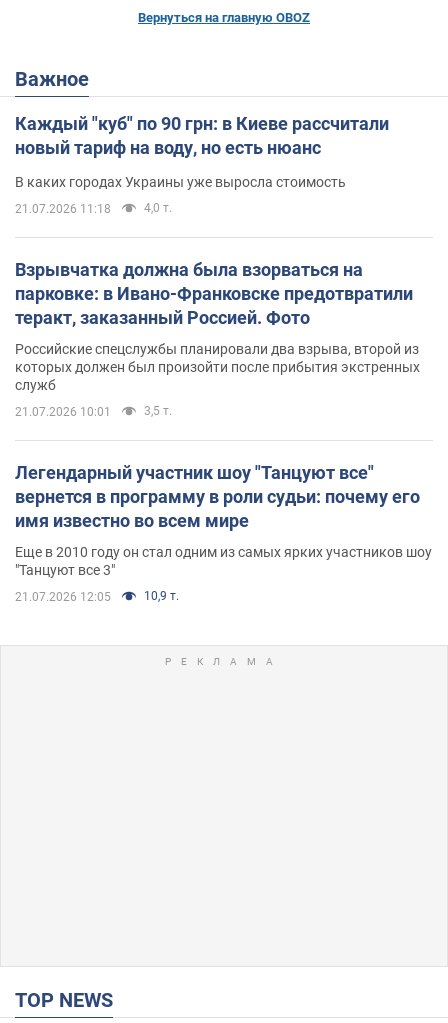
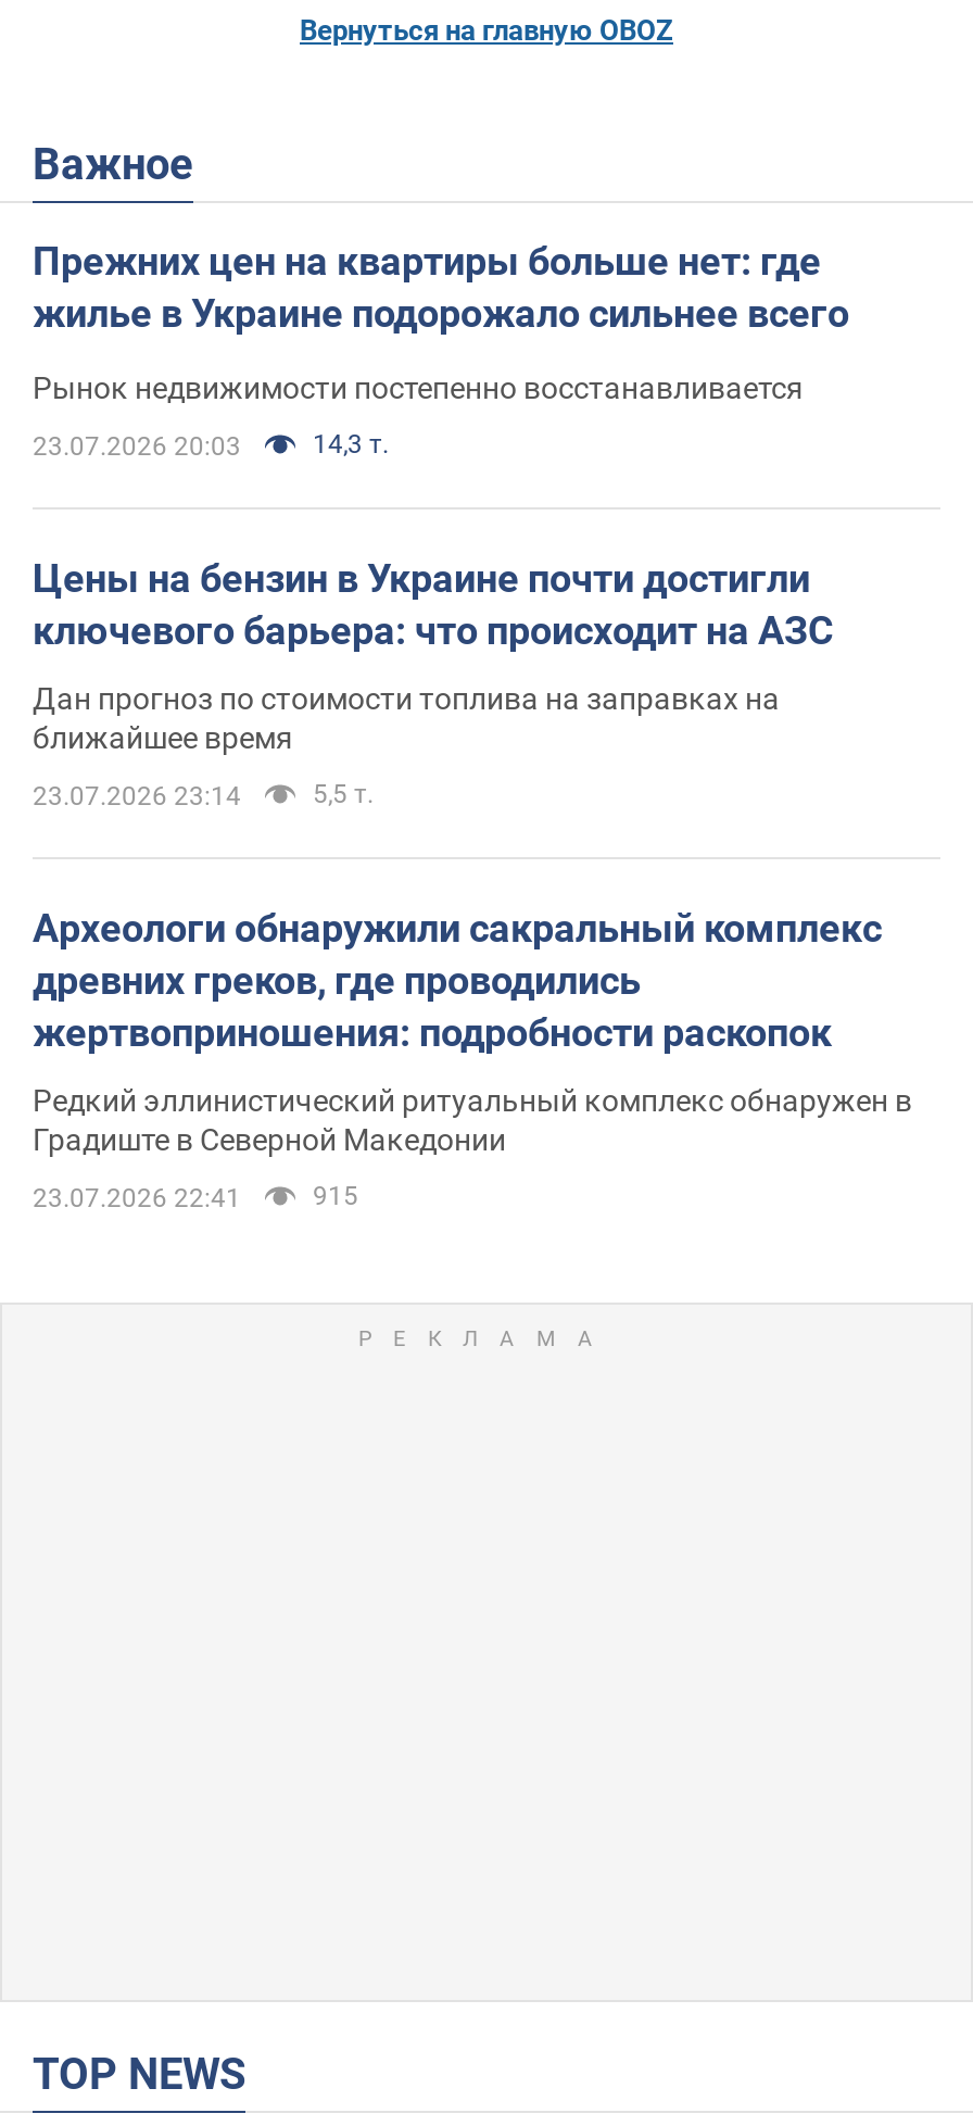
[15,113,389,158] Каждый "куб" по 90 грн: в Киеве рассчитали | новый тариф на воду, но есть нюанс -> [33,237,849,335] Прежних цен на квартиры больше нет: где | жилье в Украине подорожало сильнее всего
[15,174,346,190] В каких городах Украины уже выросла стоимость -> [33,370,804,405] Рынок недвижимости постепенно восстанавливается
[15,201,172,216] 21.07.2026 11:18 | 4,0 т. -> [33,428,389,461] 23.07.2026 20:03 | 14,3 т.
[15,259,413,328] Взрывчатка должна была взорваться на | парковке: в Ивано-Франковске предотвратили | теракт, заказанный Россией. Фото -> [33,554,834,652] Цены на бензин в Украине почти достигли | ключевого барьера: что происходит на АЗС
[15,341,420,393] Российские спецслужбы планировали два взрыва, второй из | которых должен был произойти после прибытия экстренных | служб -> [33,680,780,754] Дан прогноз по стоимости топлива на заправках на | ближайшее время
[15,404,172,419] 21.07.2026 10:01 | 3,5 т. -> [33,778,374,811] 23.07.2026 23:14 | 5,5 т.
[15,462,420,531] Легендарный участник шоу "Танцуют все" | вернется в программу в роли судьи: почему его | имя известно во всем мире -> [33,904,882,1054] Археологи обнаружили сакральный комплекс | древних греков, где проводились | жертвоприношения: подробности раскопок
[15,544,432,578] Еще в 2010 году он стал одним из самых ярких участников шоу | "Танцуют все 3" -> [33,1082,912,1156] Редкий эллинистический ритуальный комплекс обнаружен в | Градиште в Северной Македонии
[15,589,179,604] 21.07.2026 12:05 | 10,9 т. -> [33,1180,358,1213] 23.07.2026 22:41 | 915

